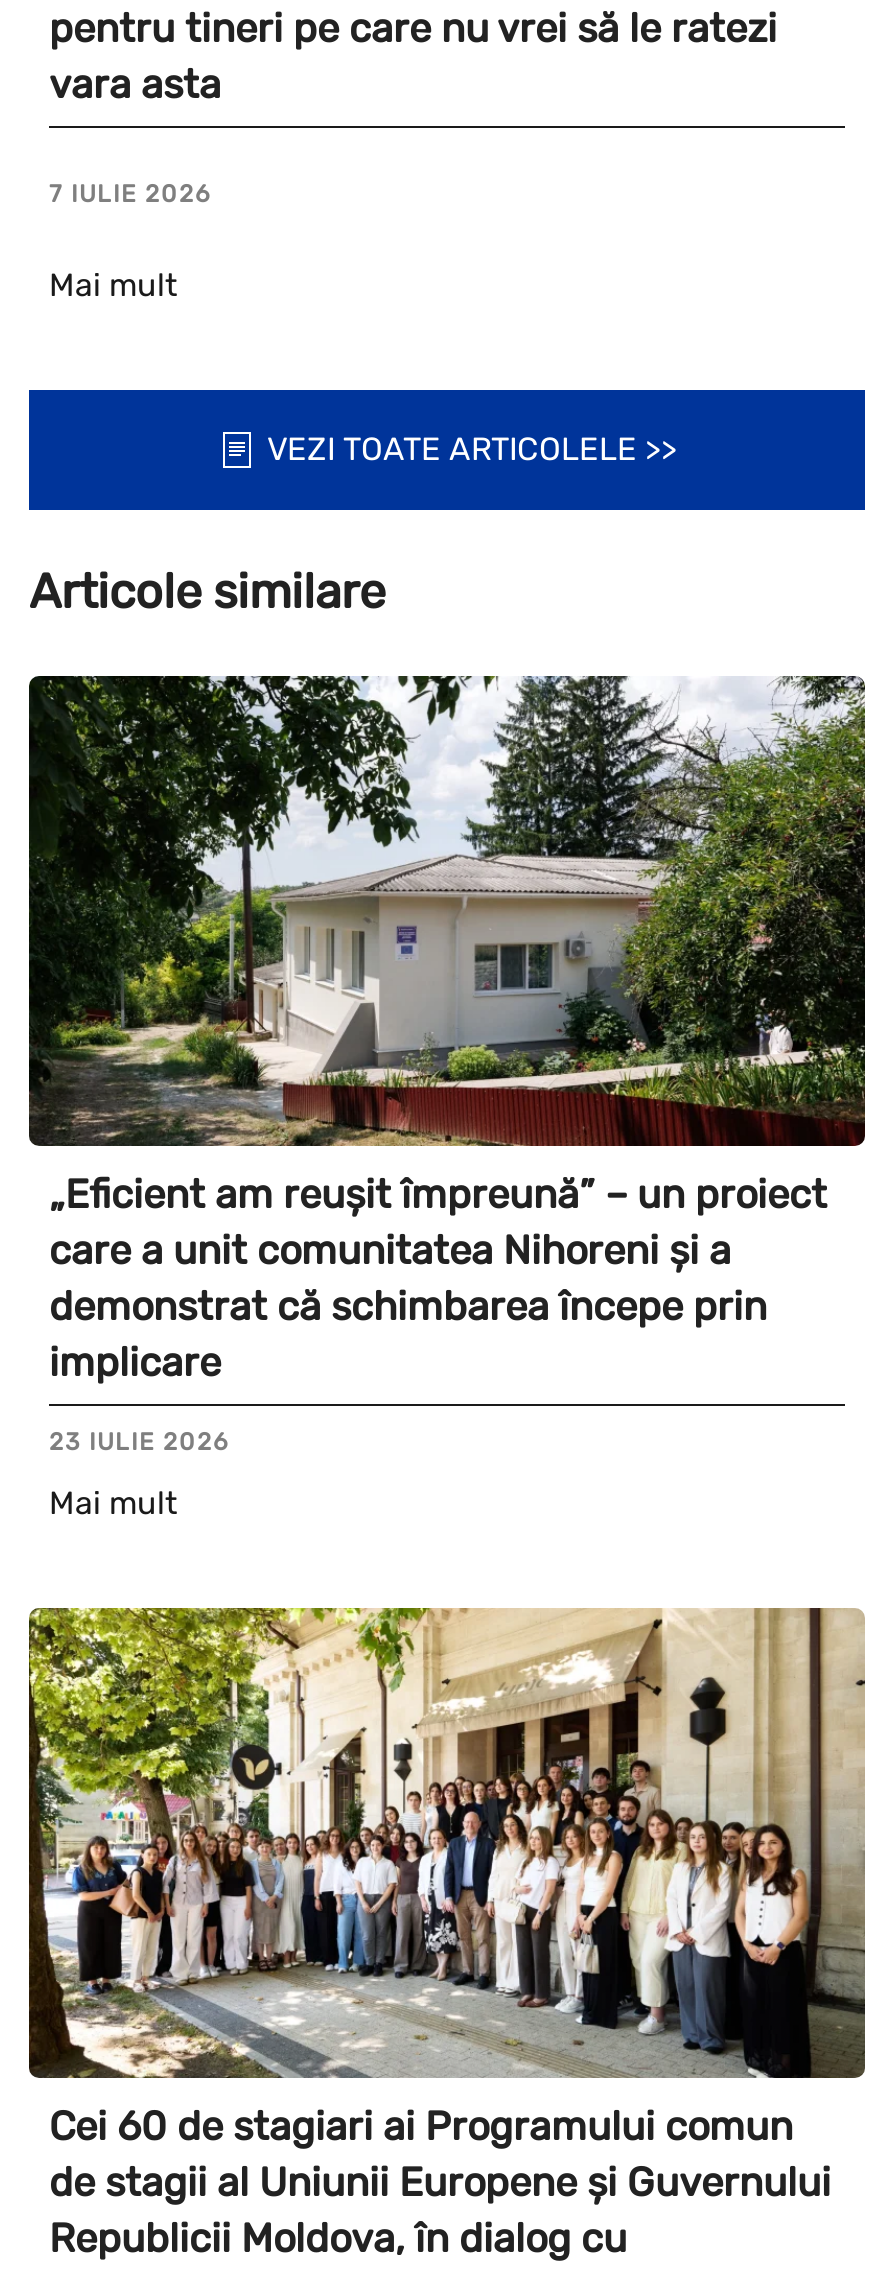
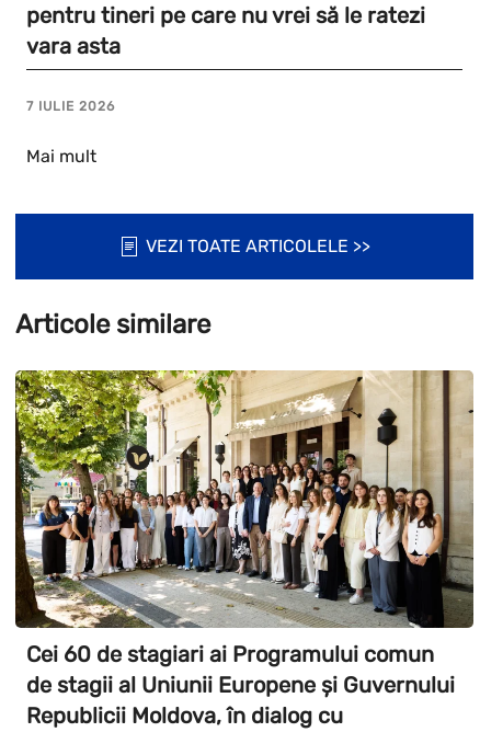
[27,674,867,1522] [image] | „Eficient am reușit împreună” – un proiect | care a unit comunitatea Nihoreni și a | demonstrat că schimbarea începe prin | implicare | 23 IULIE 2026 | Mai mult -> none

